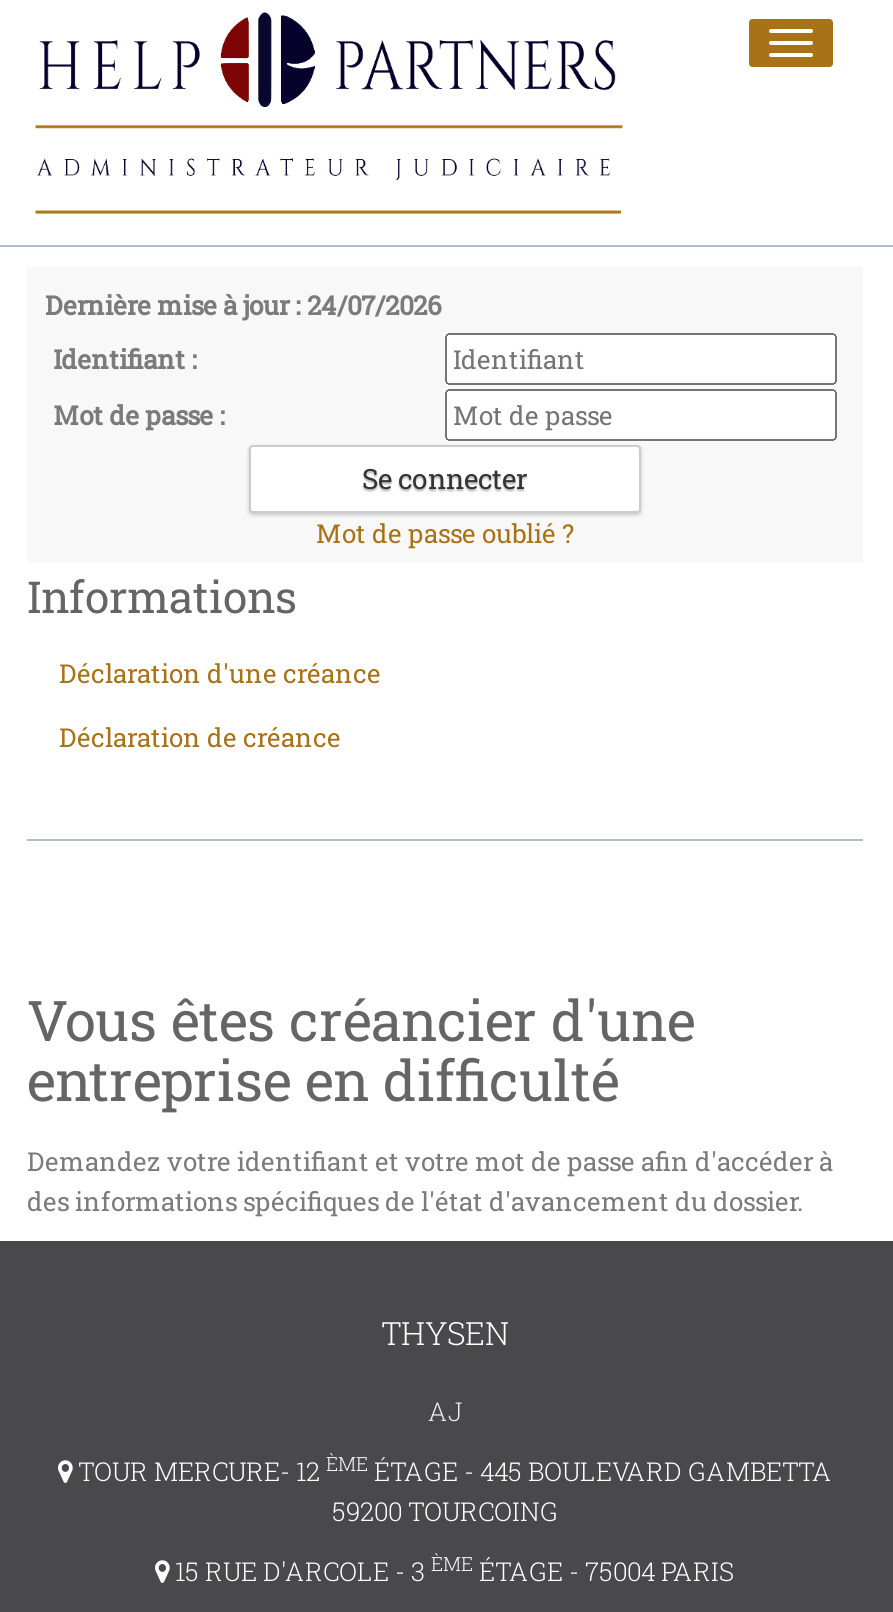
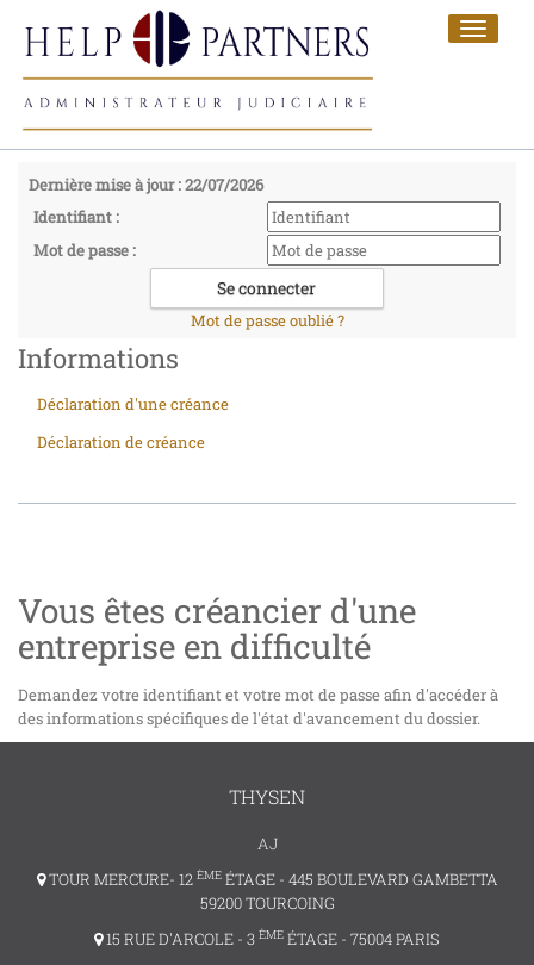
[45,287,441,323] Dernière mise à jour : 24/07/2026 -> [29,174,263,196] Dernière mise à jour : 22/07/2026

